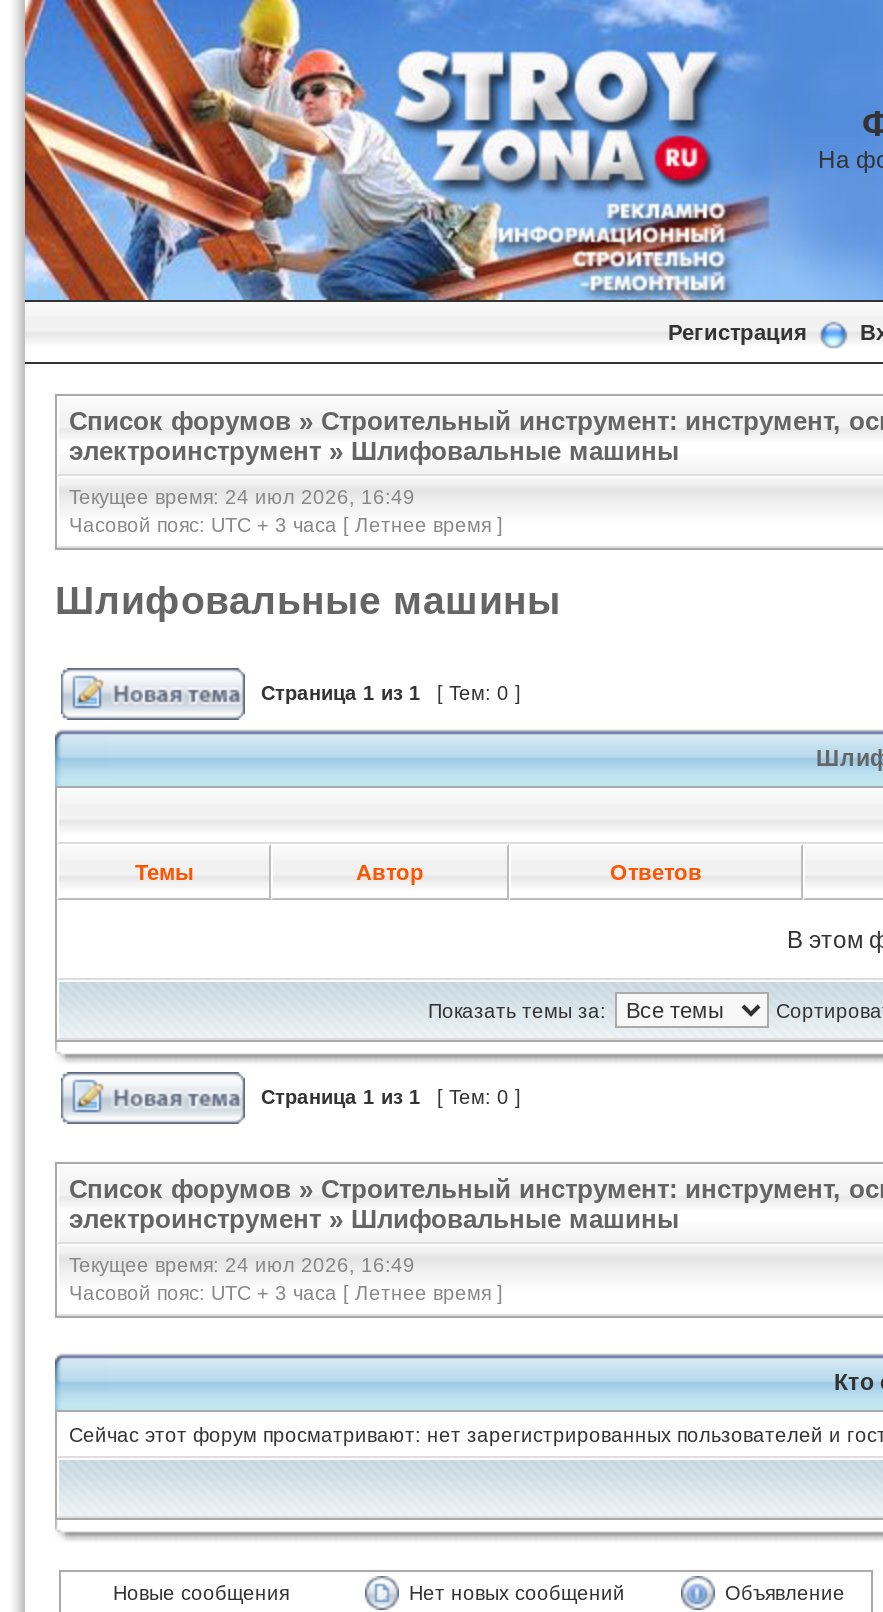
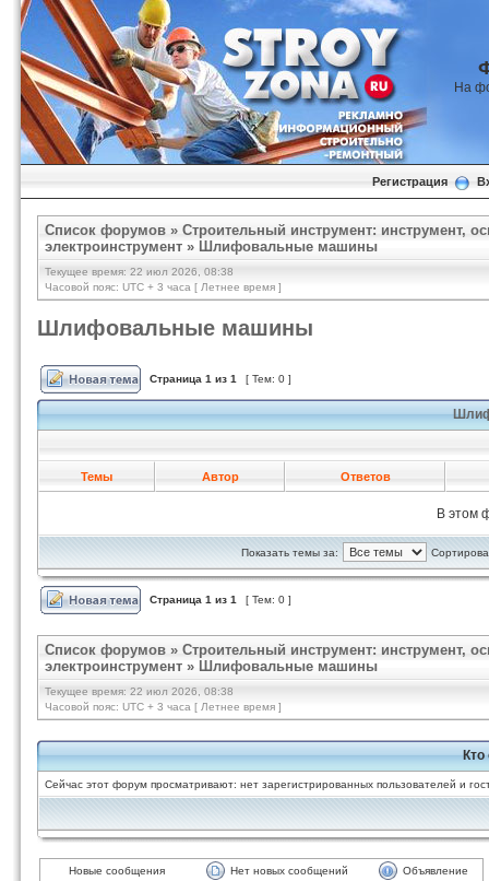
[69,486,415,508] Текущее время: 24 июл 2026, 16:49 -> [45,266,234,278] Текущее время: 22 июл 2026, 08:38
[69,1254,415,1276] Текущее время: 24 июл 2026, 16:49 -> [45,685,234,697] Текущее время: 22 июл 2026, 08:38

